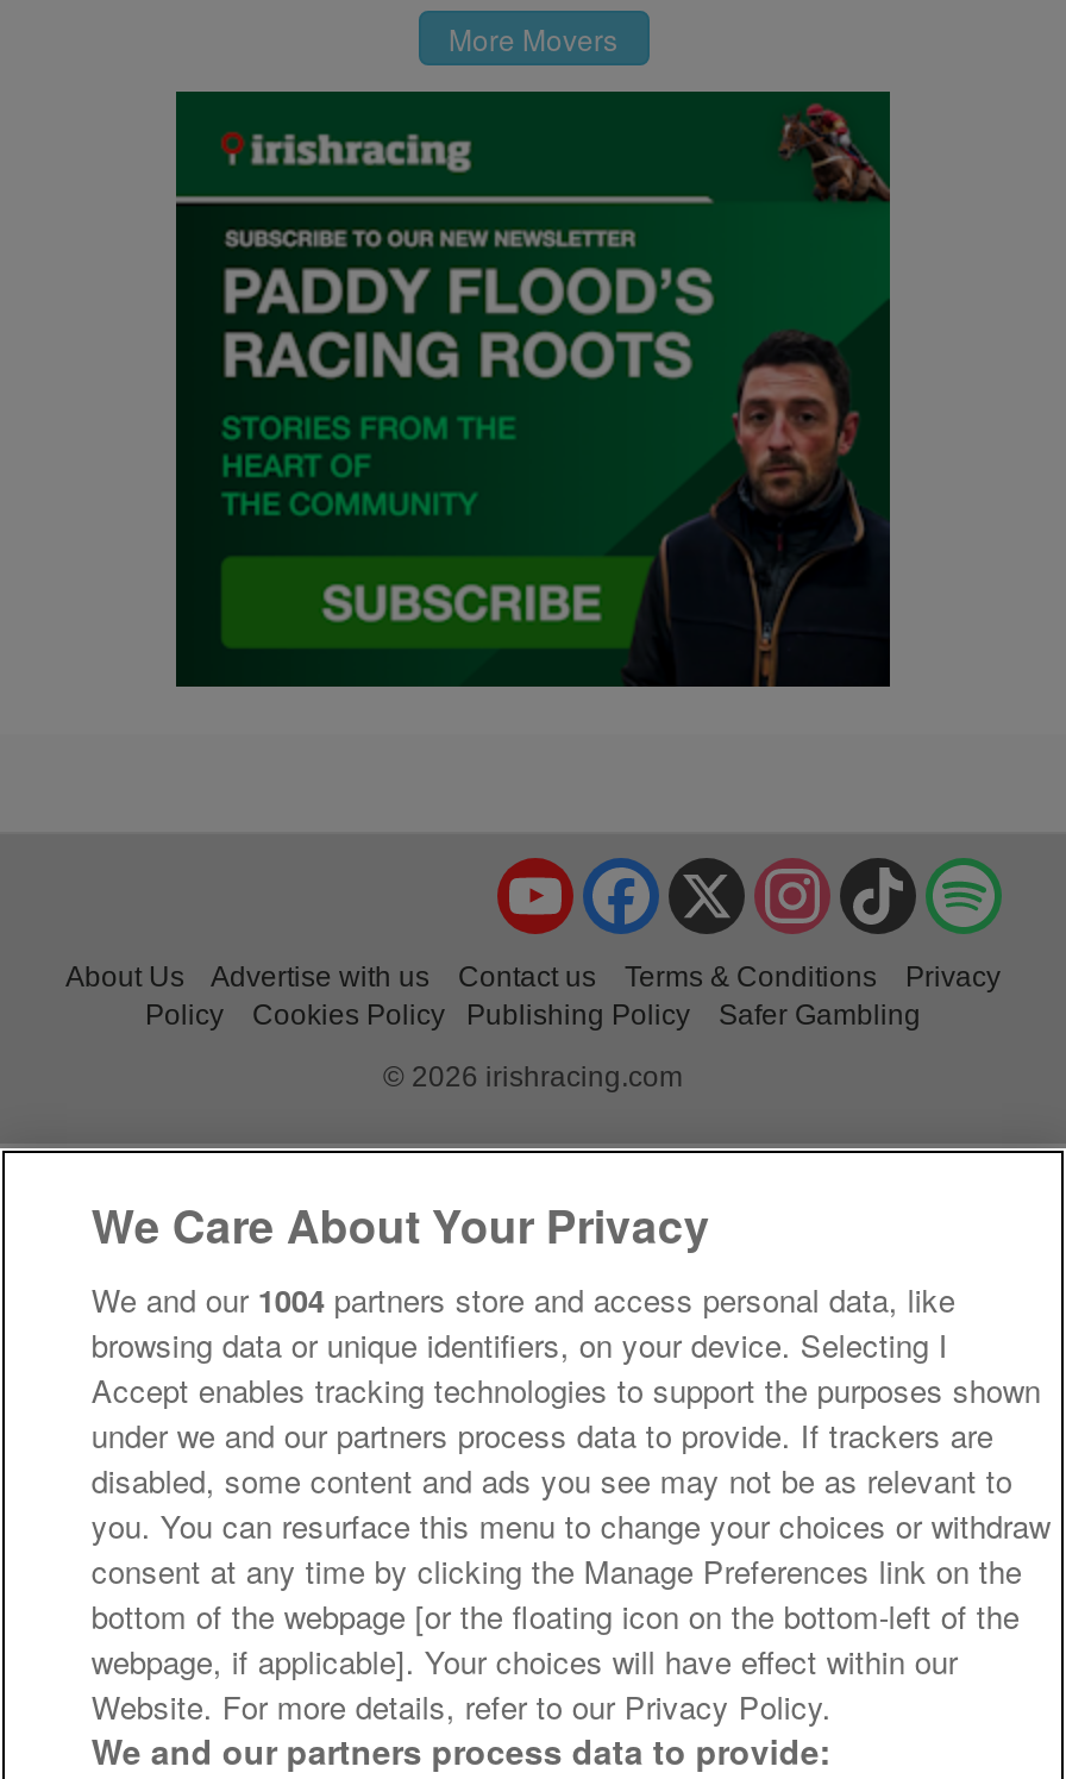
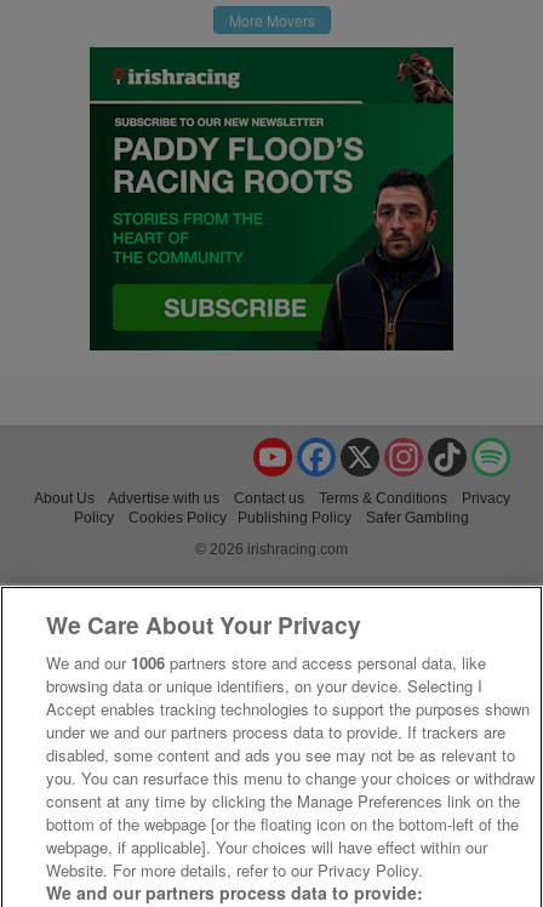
[91,1277,955,1322] We and our 1004 partners store and access personal data, like -> [47,651,487,674] We and our 1006 partners store and access personal data, like

